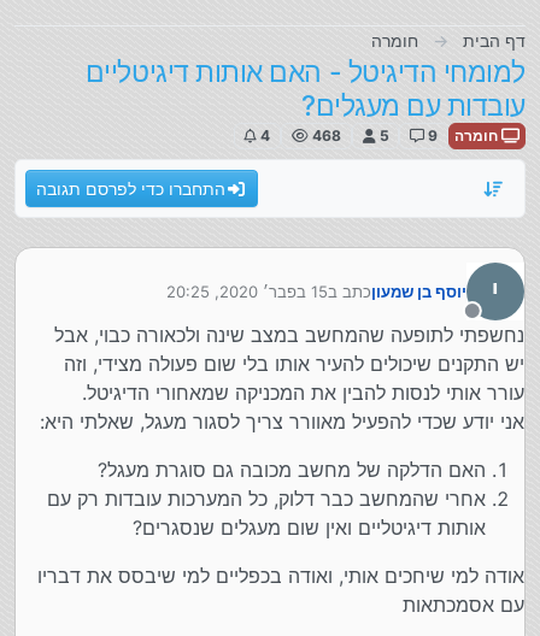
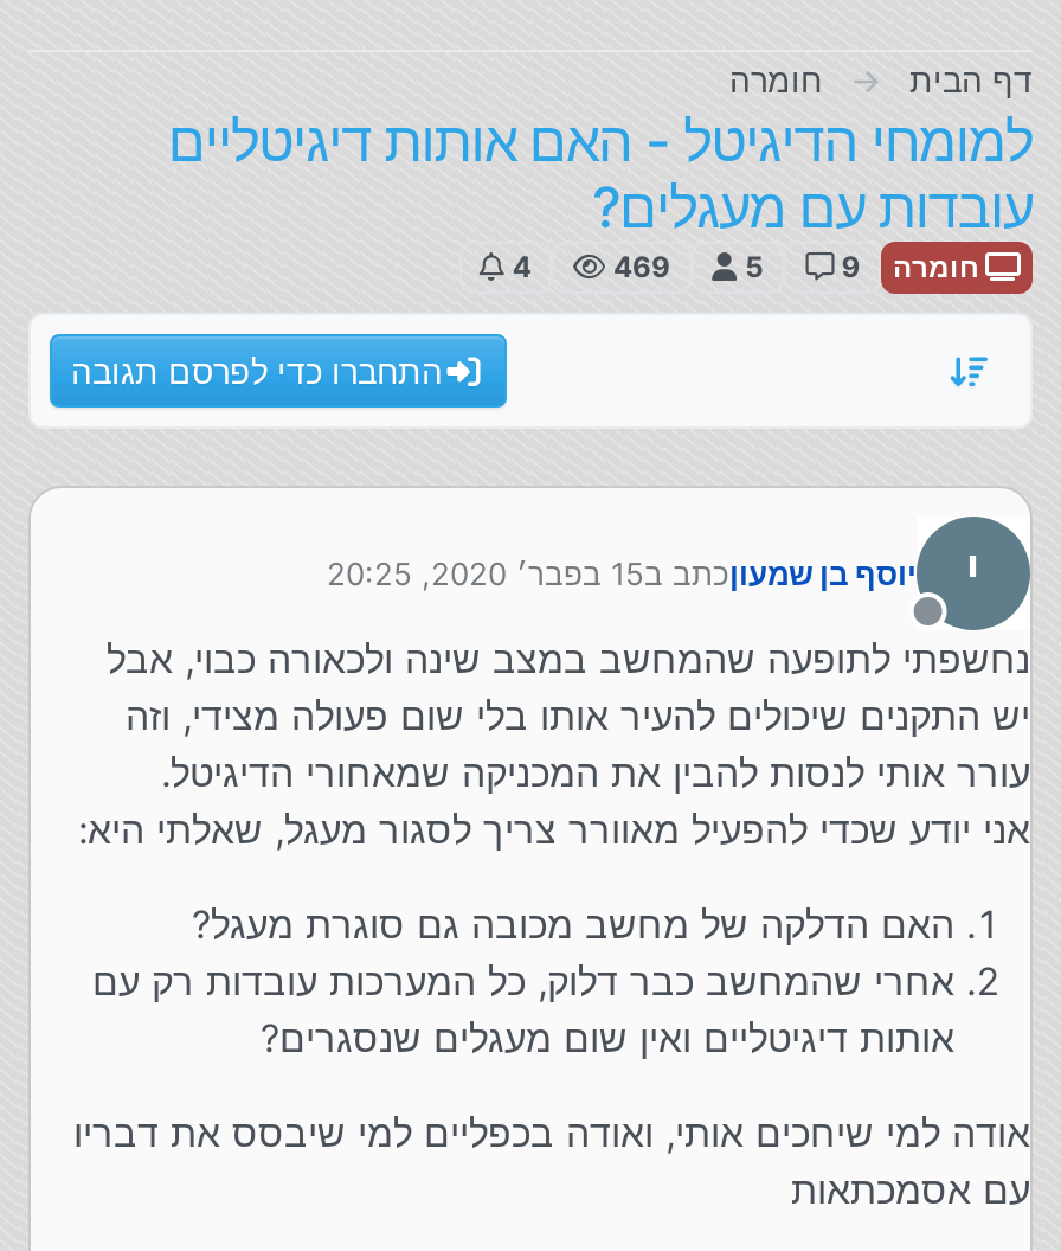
[312,127,341,145] 468 -> [613,249,670,285] 469

